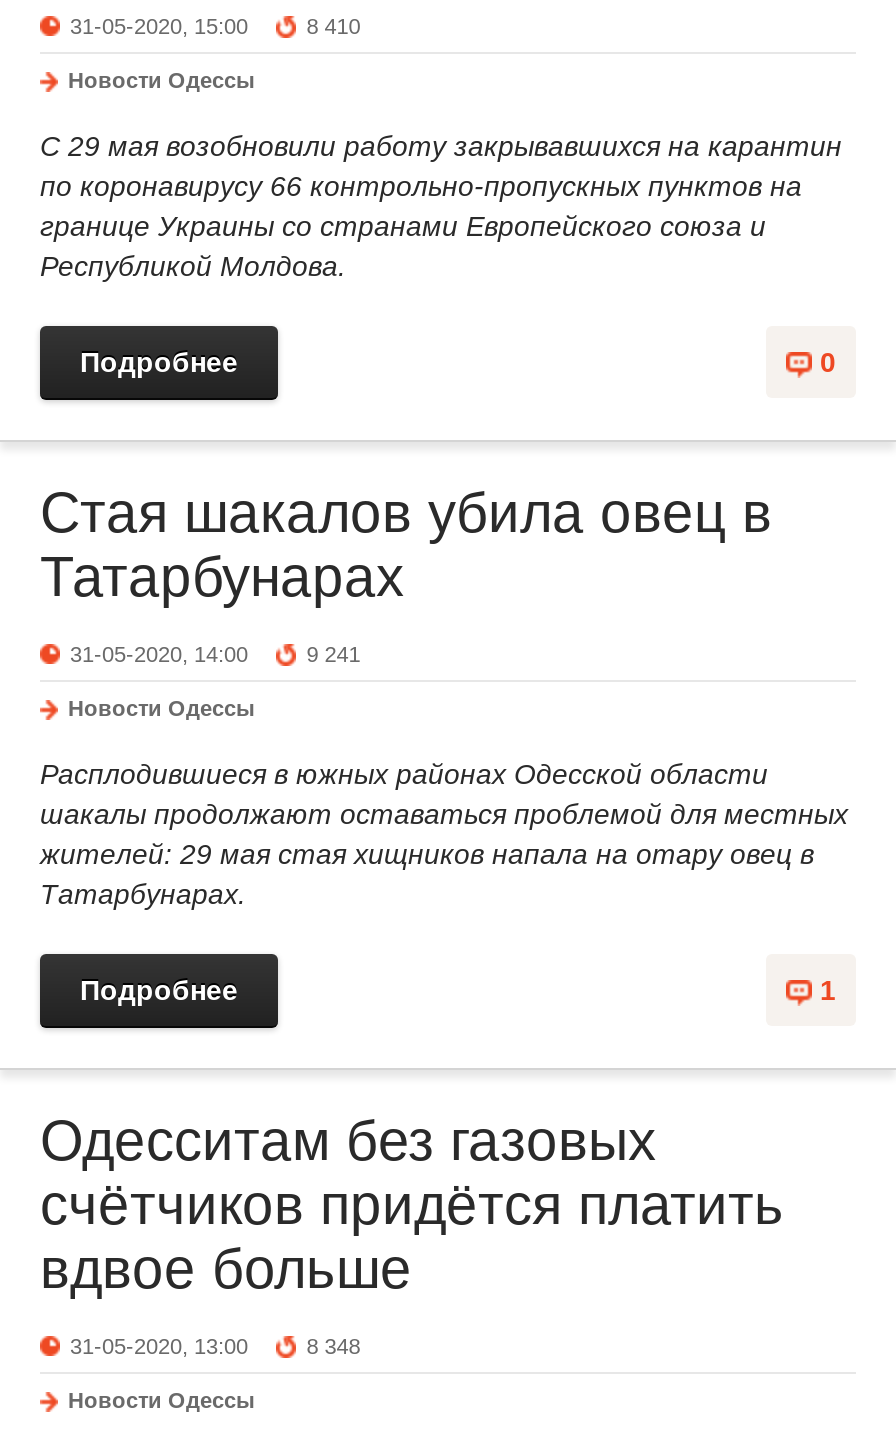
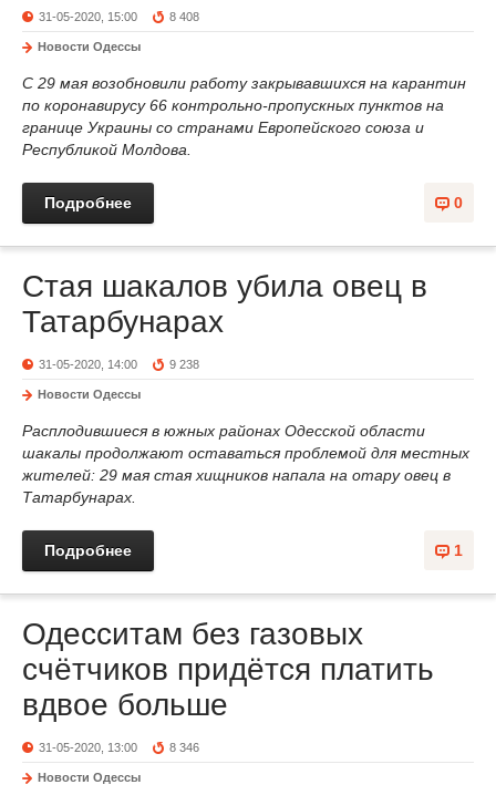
[306,14,360,38] 8 410 -> [170,10,200,23] 8 408
[306,642,360,666] 9 241 -> [170,358,200,371] 9 238
[306,1334,360,1358] 8 348 -> [170,741,200,754] 8 346

